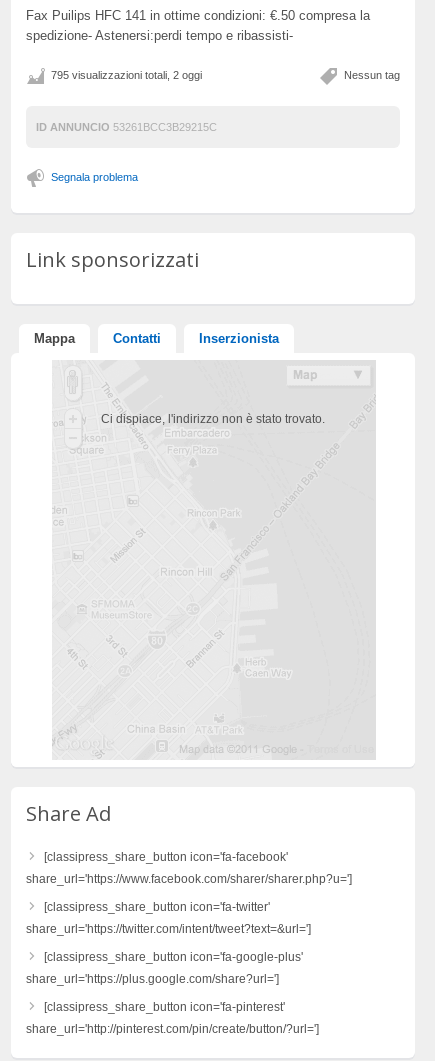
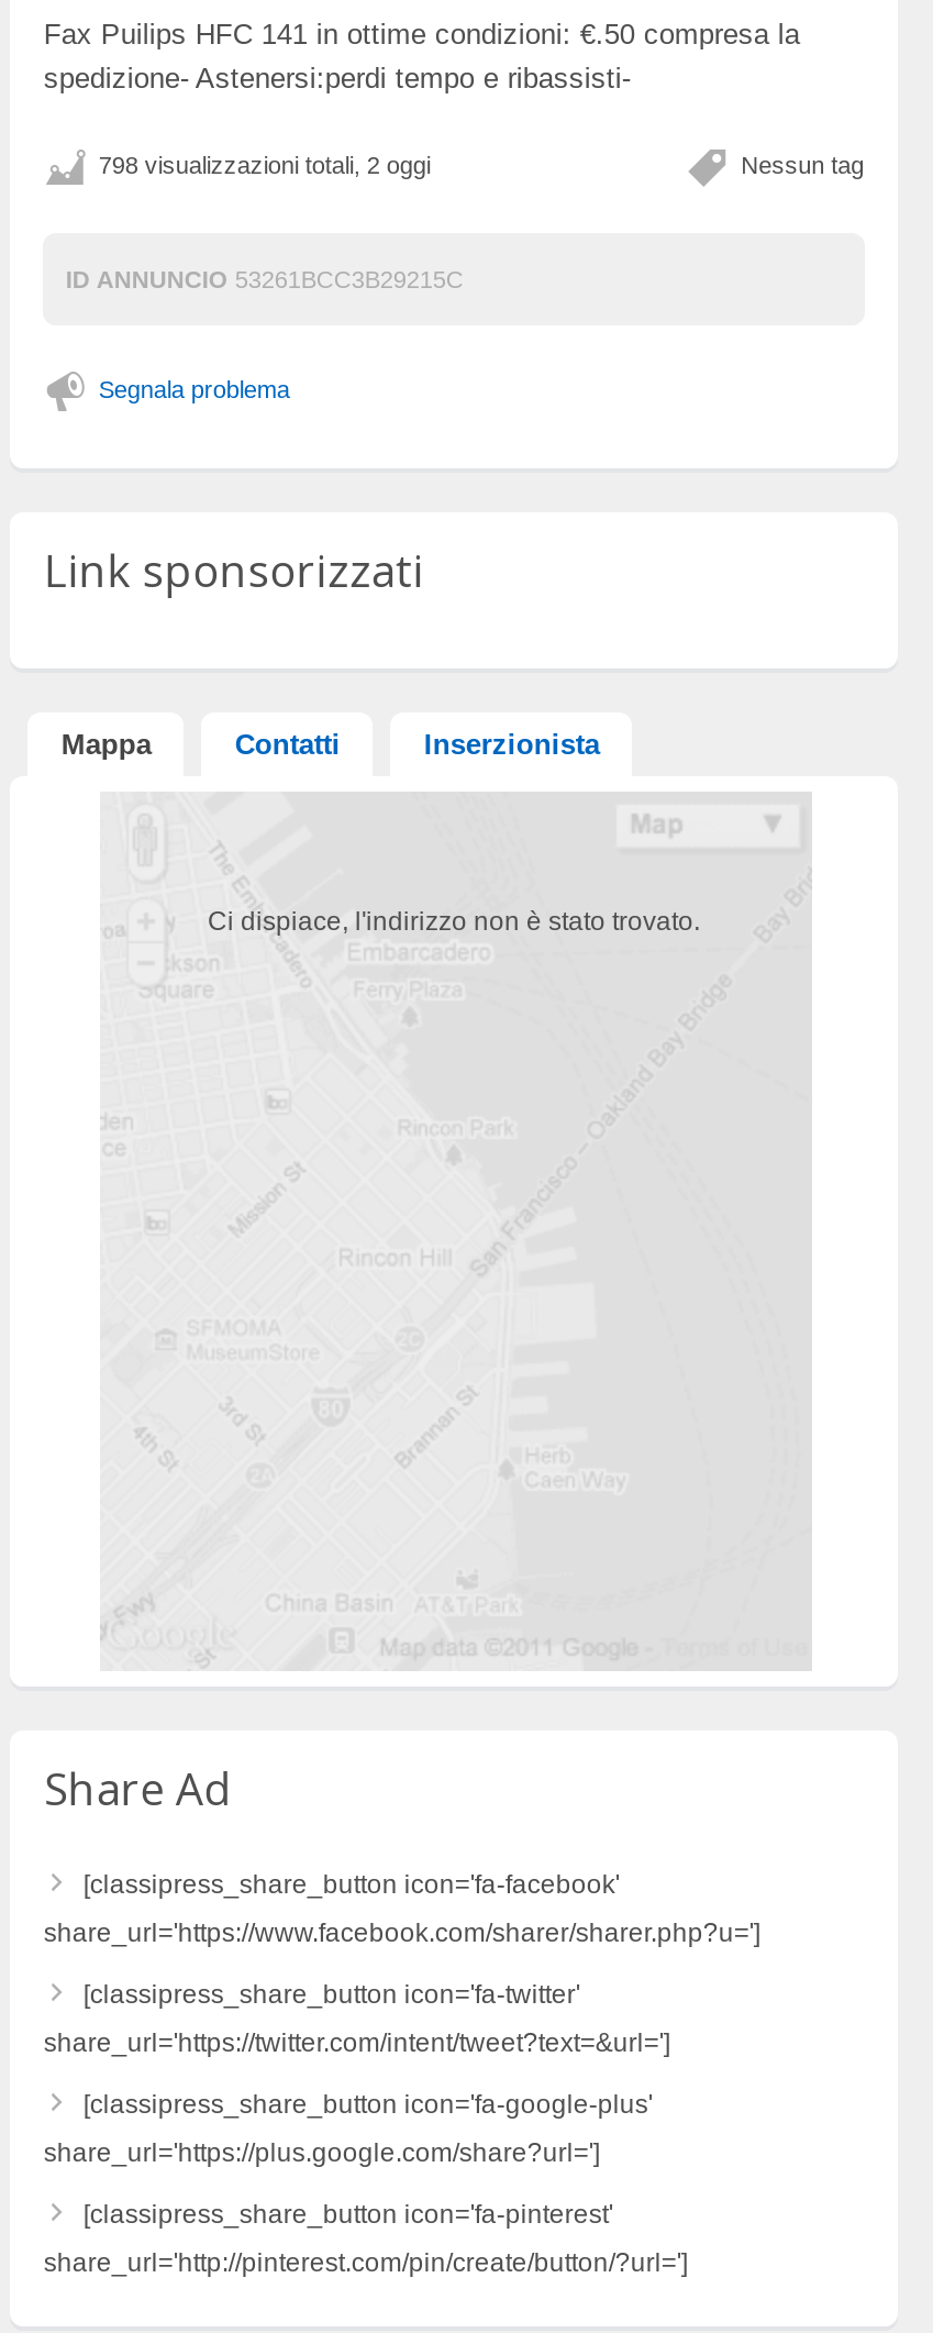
[51,69,202,81] 795 visualizzazioni totali, 2 oggi -> [99,152,431,178] 798 visualizzazioni totali, 2 oggi

